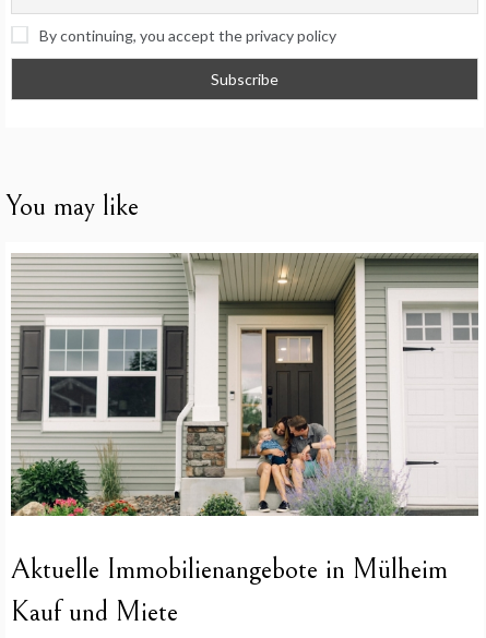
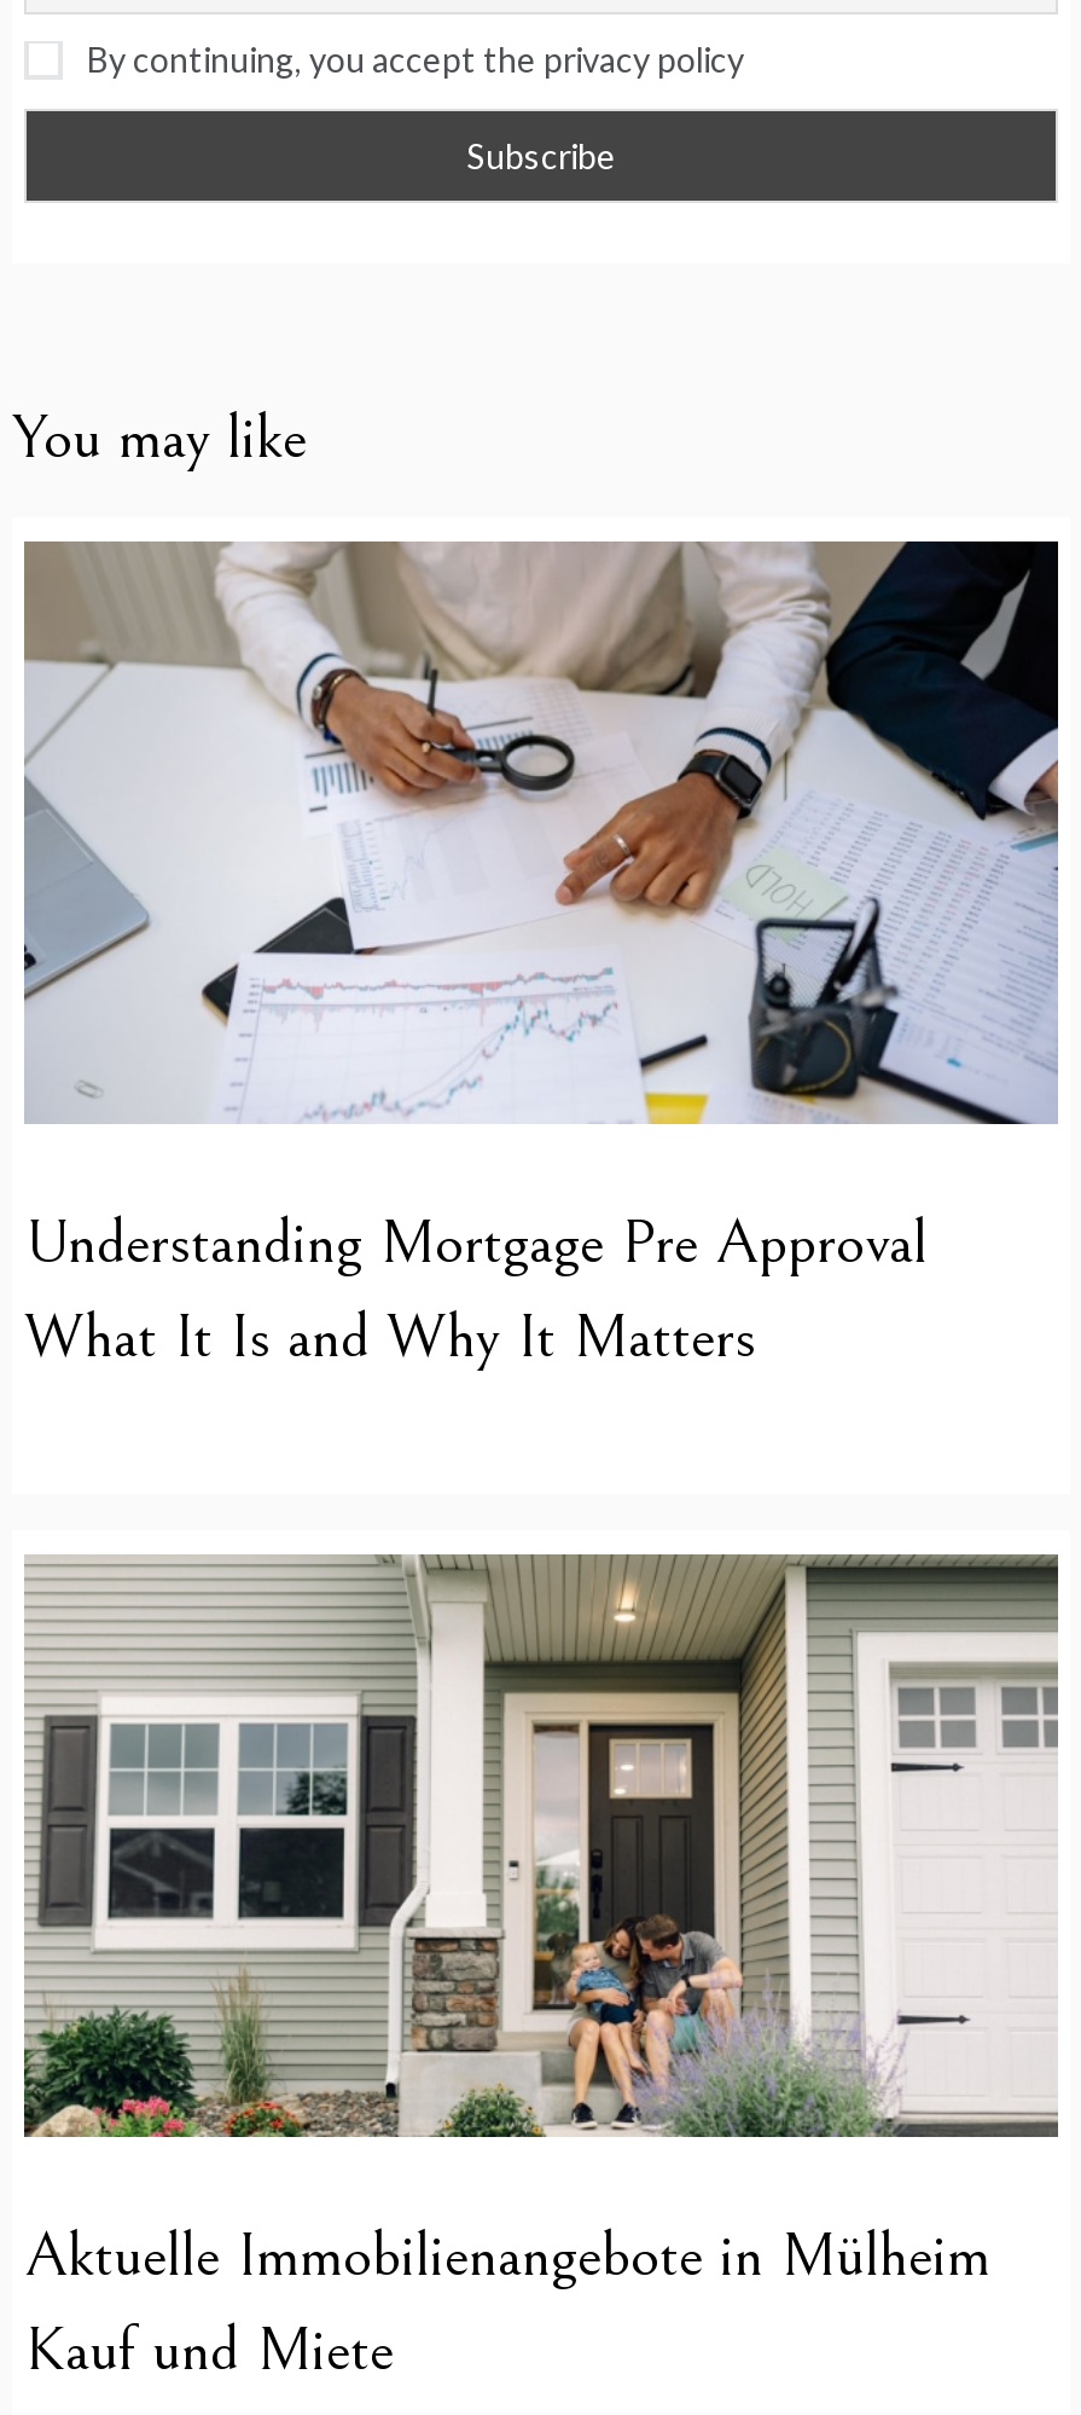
none -> [24,540,1060,1373] [image] | Understanding Mortgage Pre Approval | What It Is and Why It Matters

